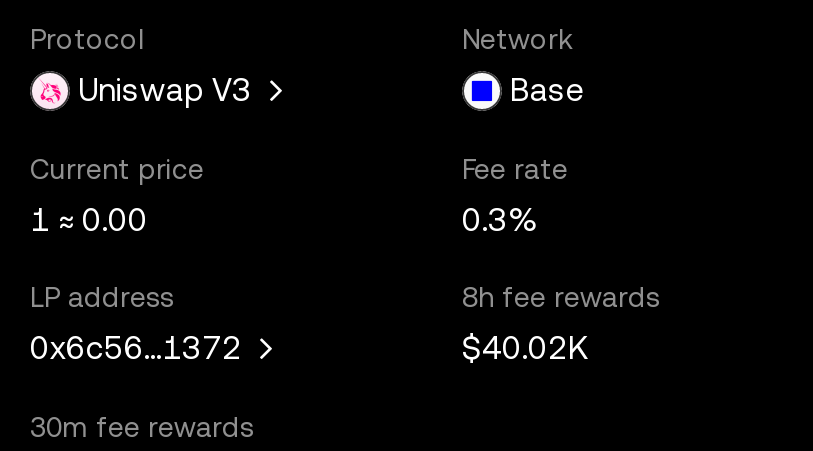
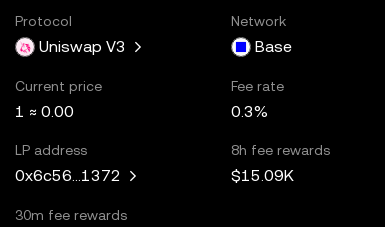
[462,328,588,366] $40.02K -> [231,165,294,184] $15.09K

